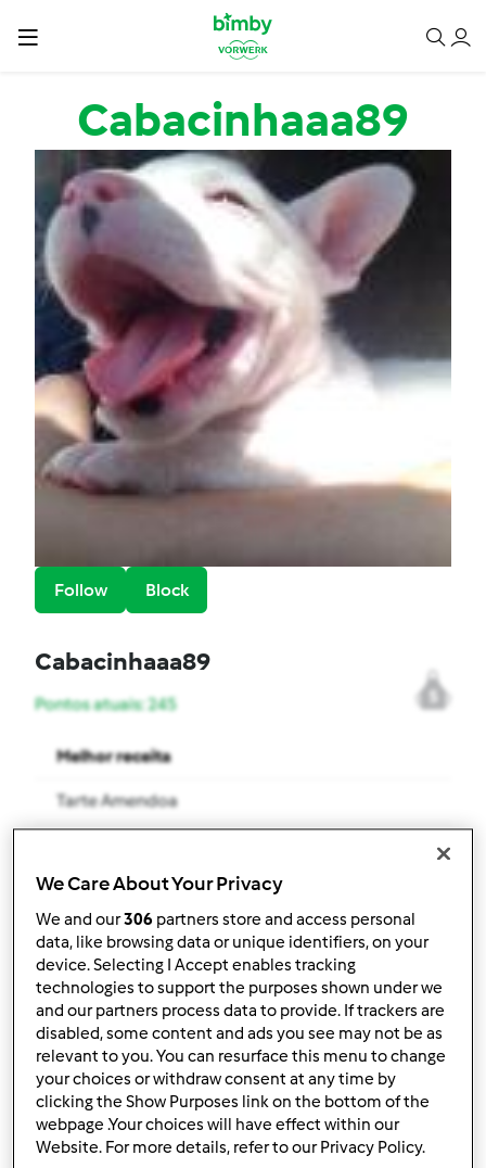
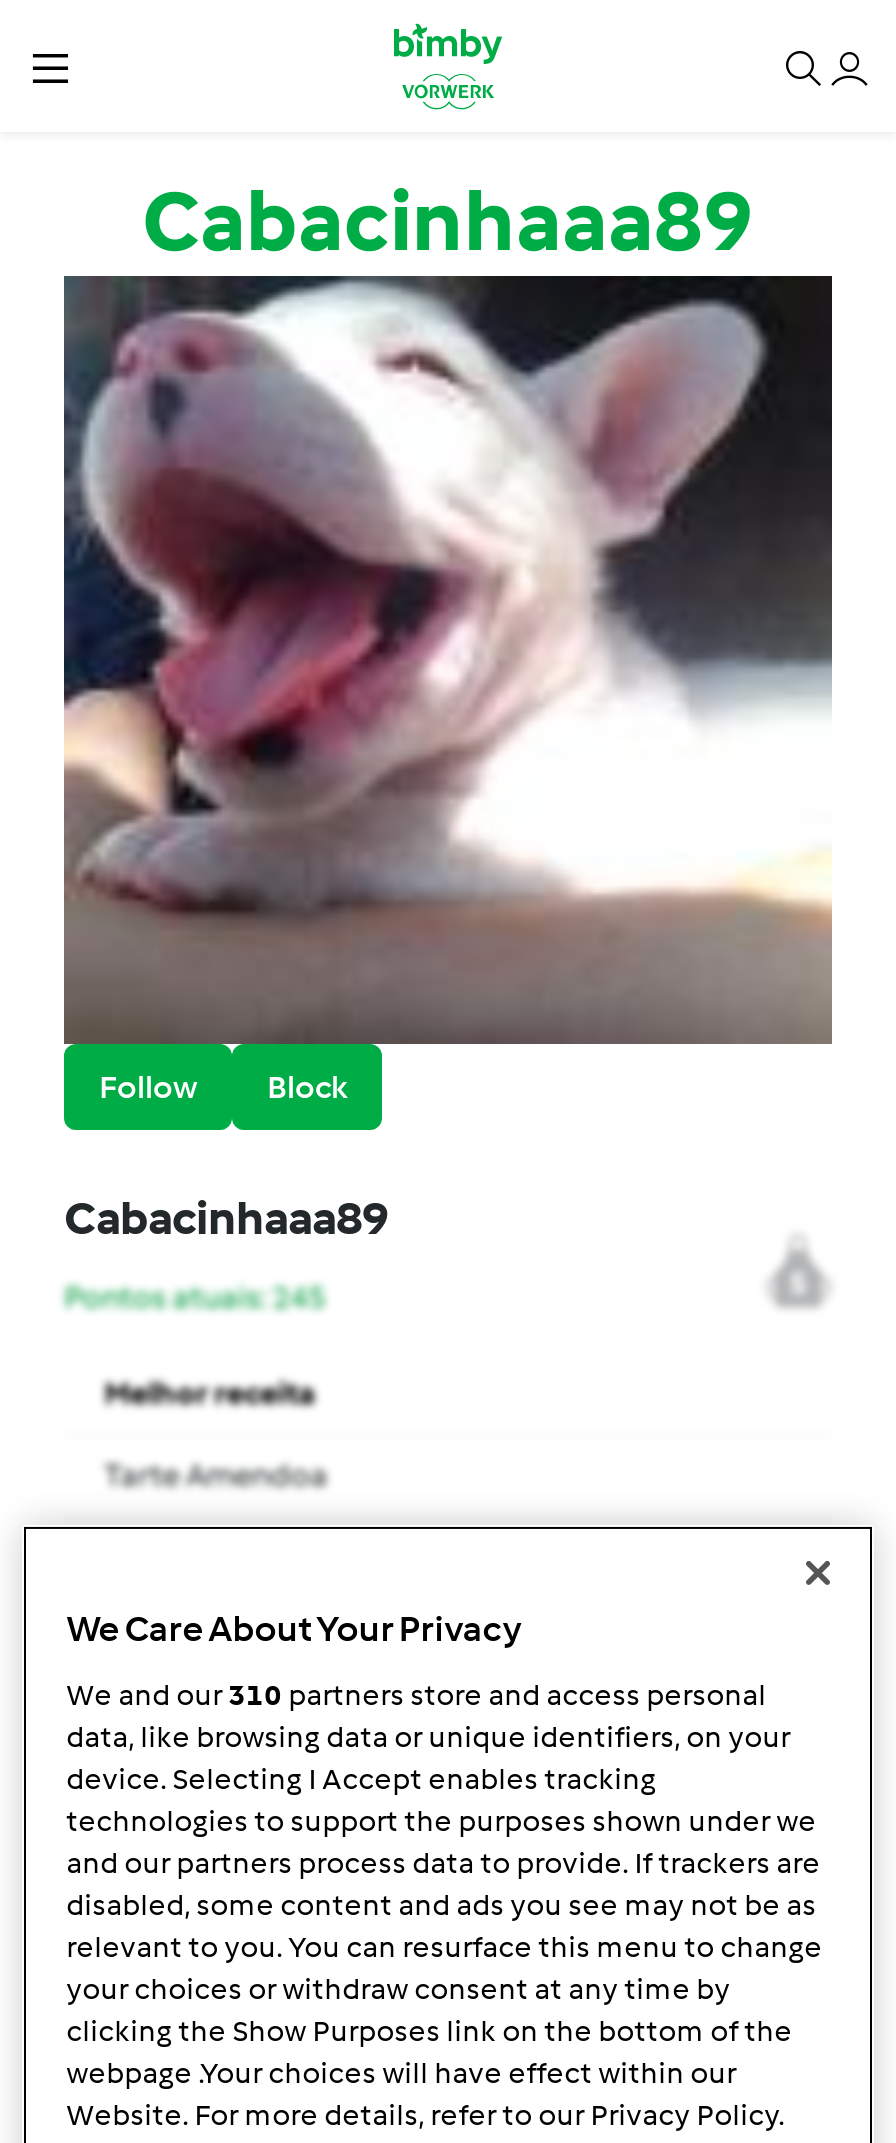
[36,911,416,930] We and our306 partners store and access personal -> [66,1678,766,1714] We and our310 partners store and access personal

